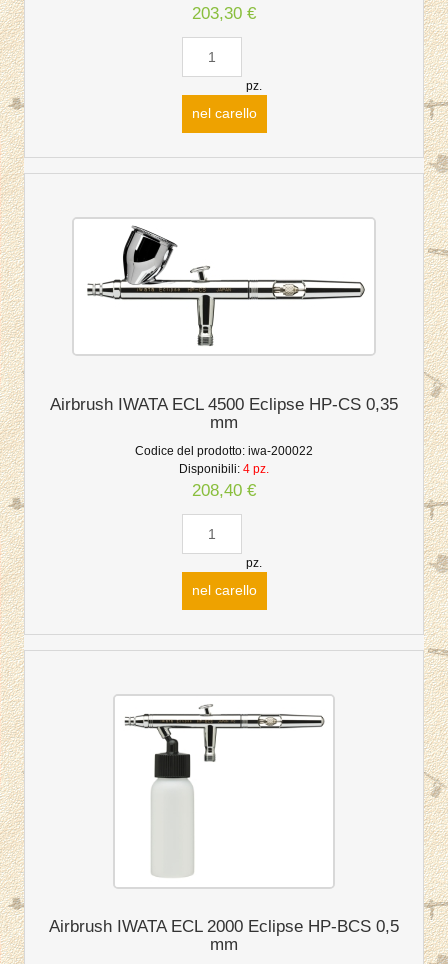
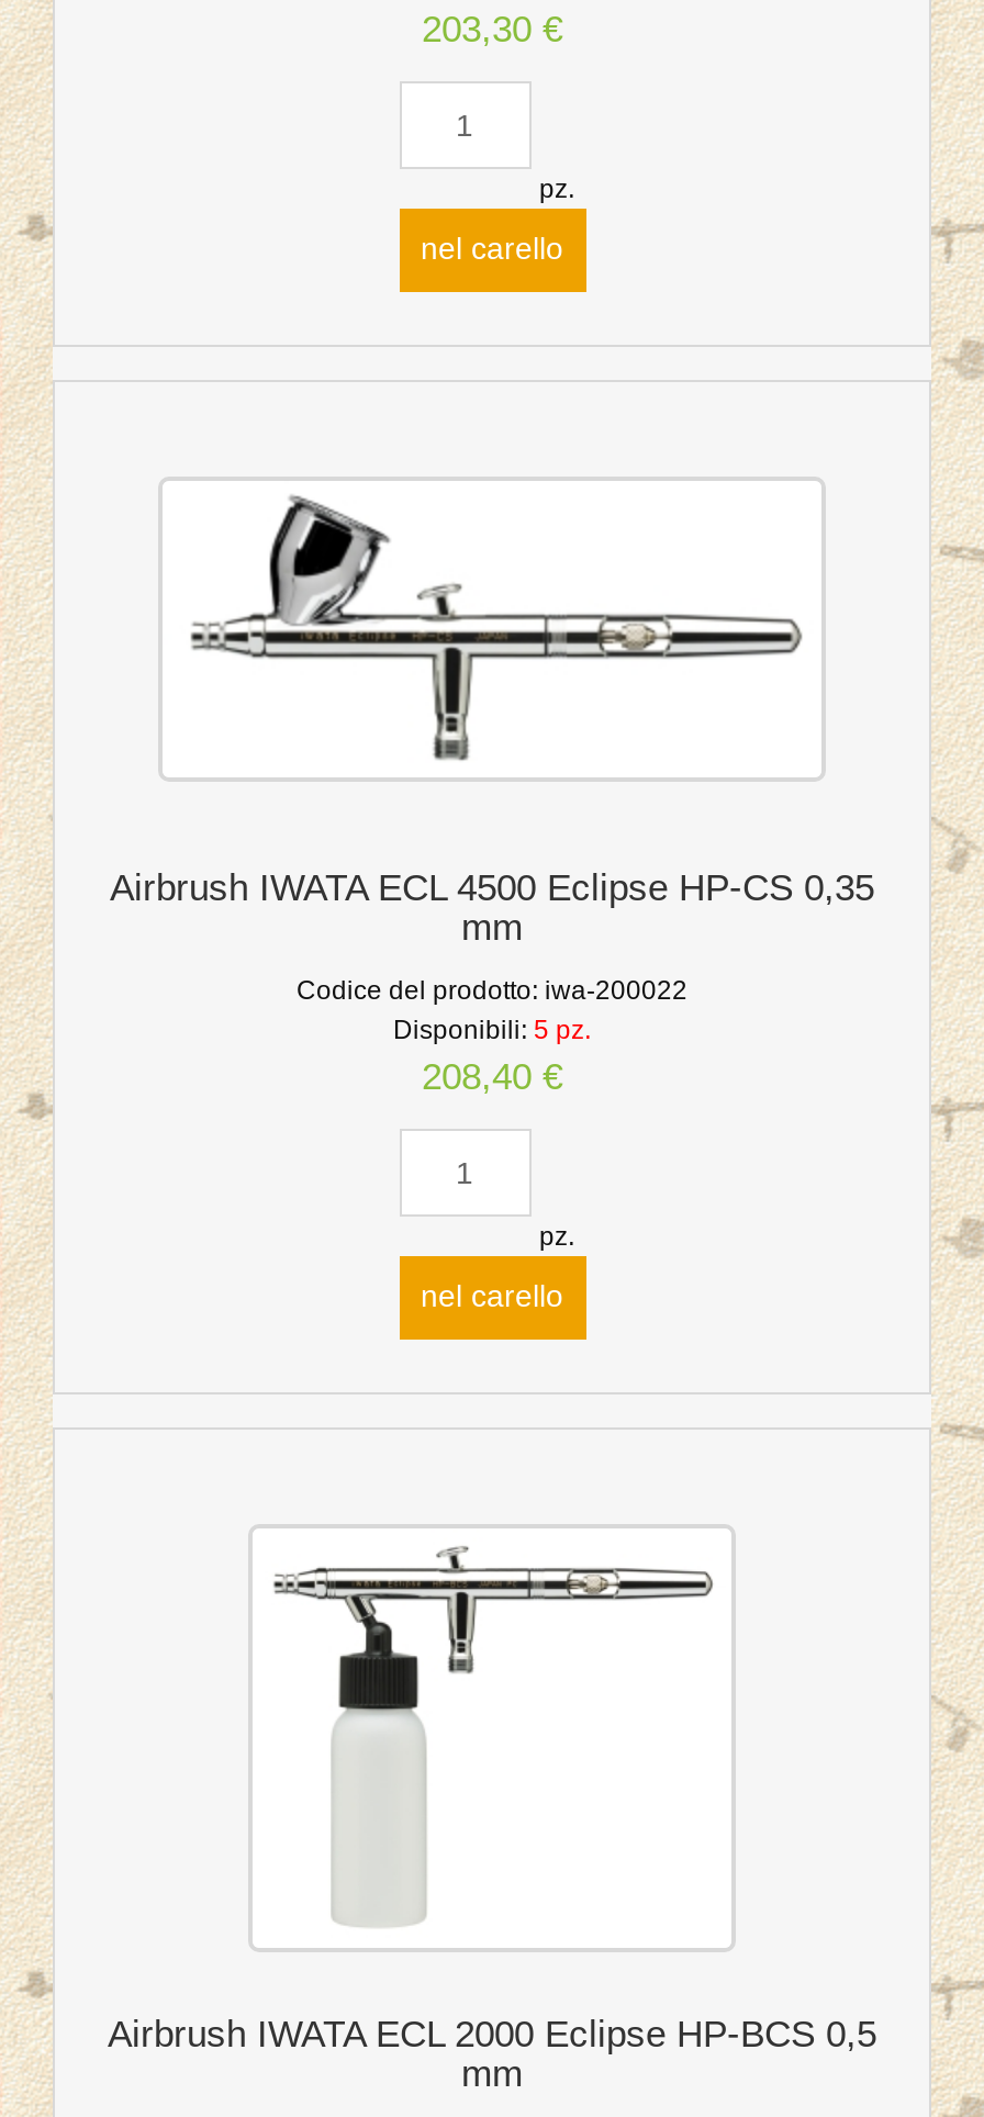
[179,462,269,476] Disponibili: 4 pz. -> [393,1014,591,1044] Disponibili: 5 pz.

